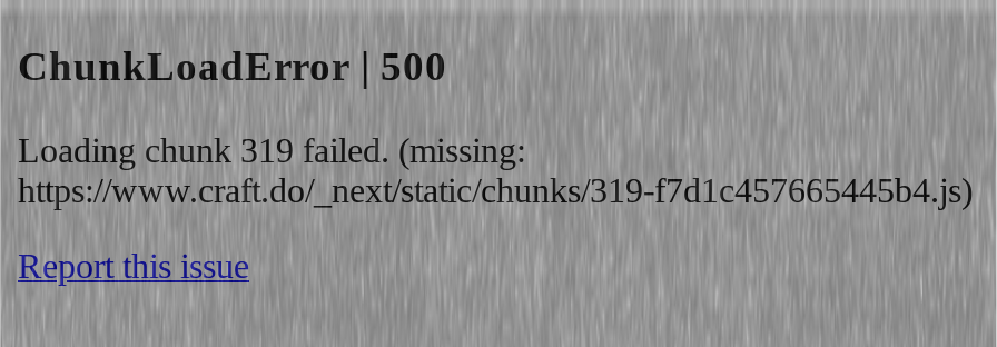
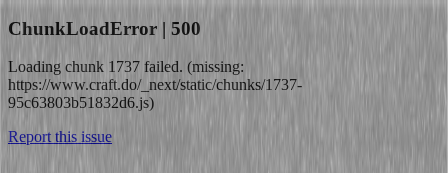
[18,132,973,210] Loading chunk 319 failed. (missing: | https://www.craft.do/_next/static/chunks/319-f7d1c457665445b4.js) -> [8,58,302,111] Loading chunk 1737 failed. (missing: | https://www.craft.do/_next/static/chunks/1737- | 95c63803b51832d6.js)

